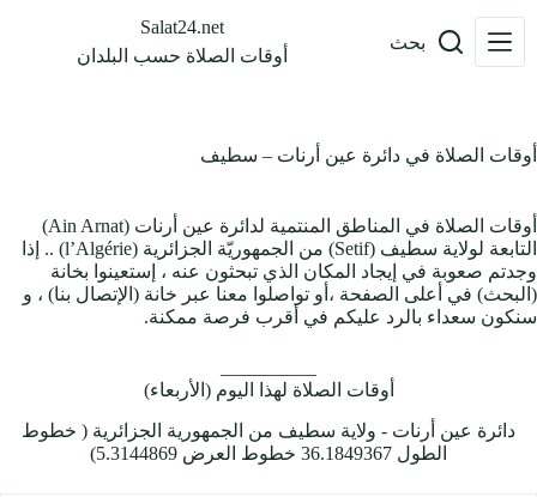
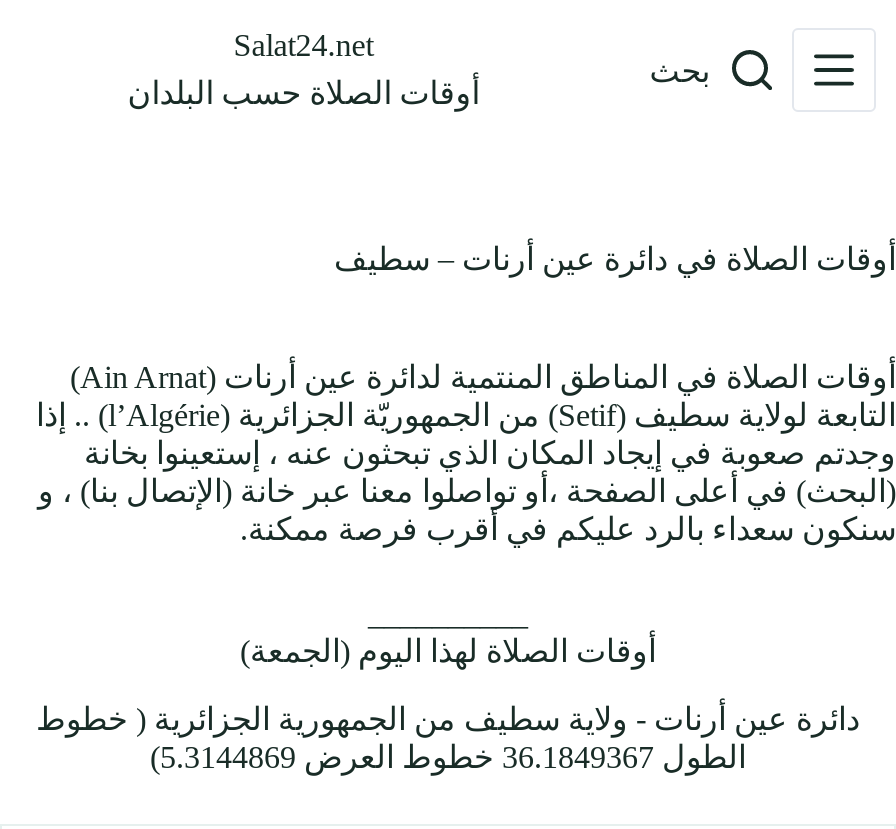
[143,380,394,400] أوقات الصلاة لهذا اليوم (الأربعاء) -> [240,634,656,668] أوقات الصلاة لهذا اليوم (الجمعة)

